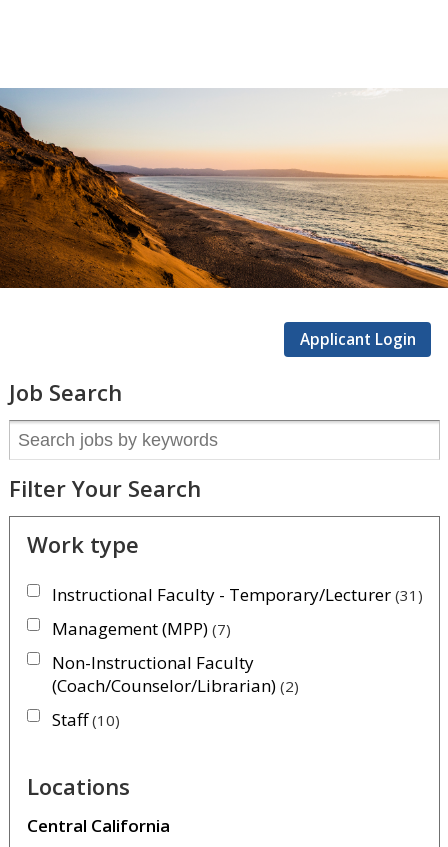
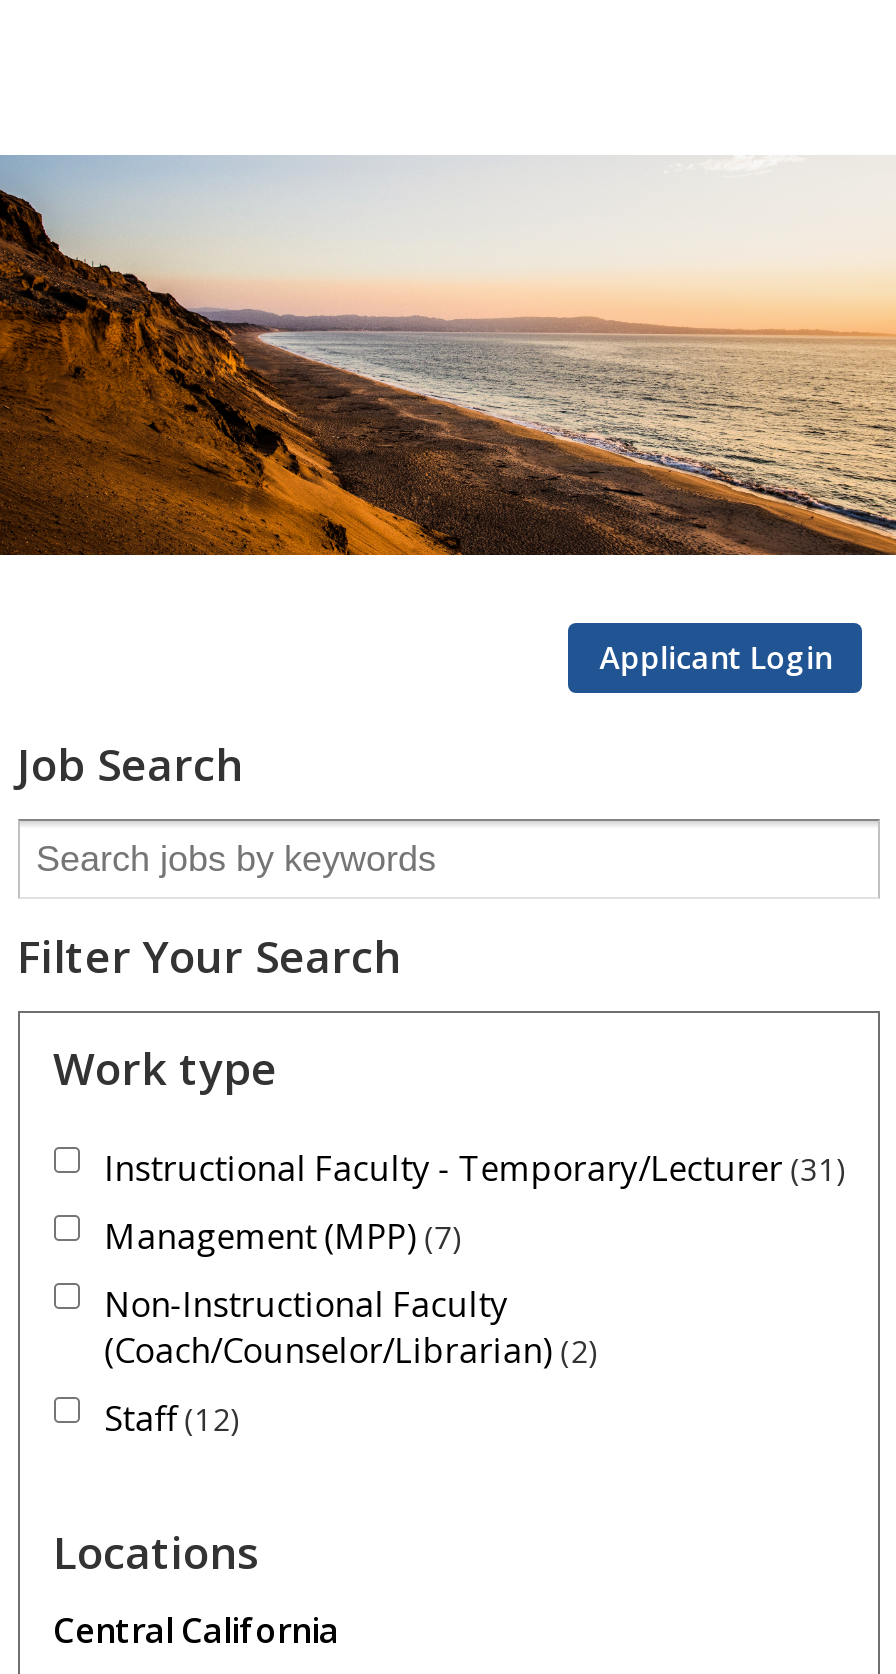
[52,708,115,731] Staff 10 -> [104,1395,230,1441] Staff 12

